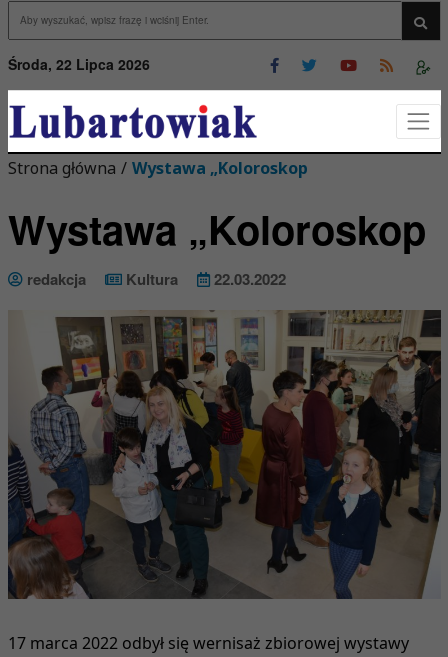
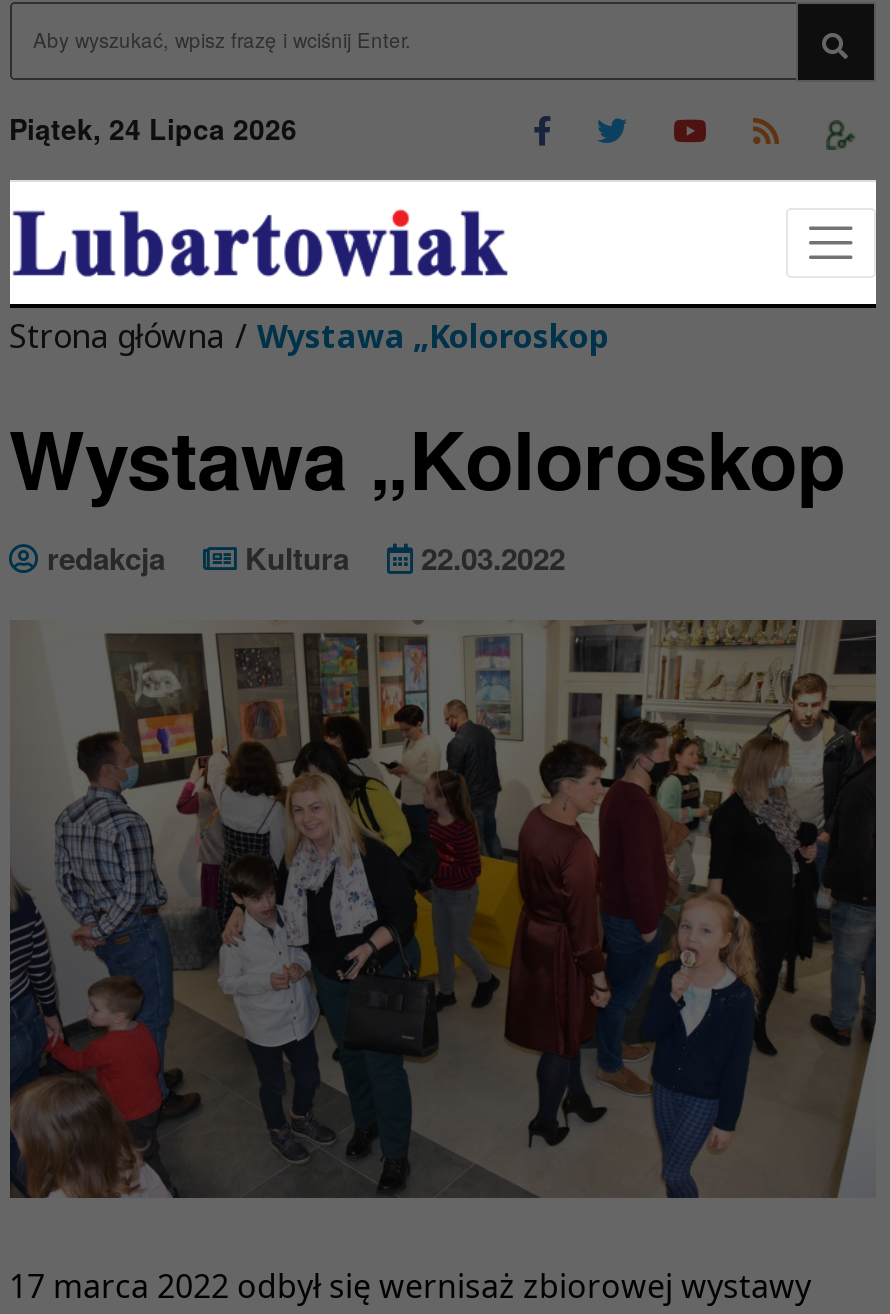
[7,54,149,74] Środa, 22 Lipca 2026 -> [9,108,297,148] Piątek, 24 Lipca 2026

